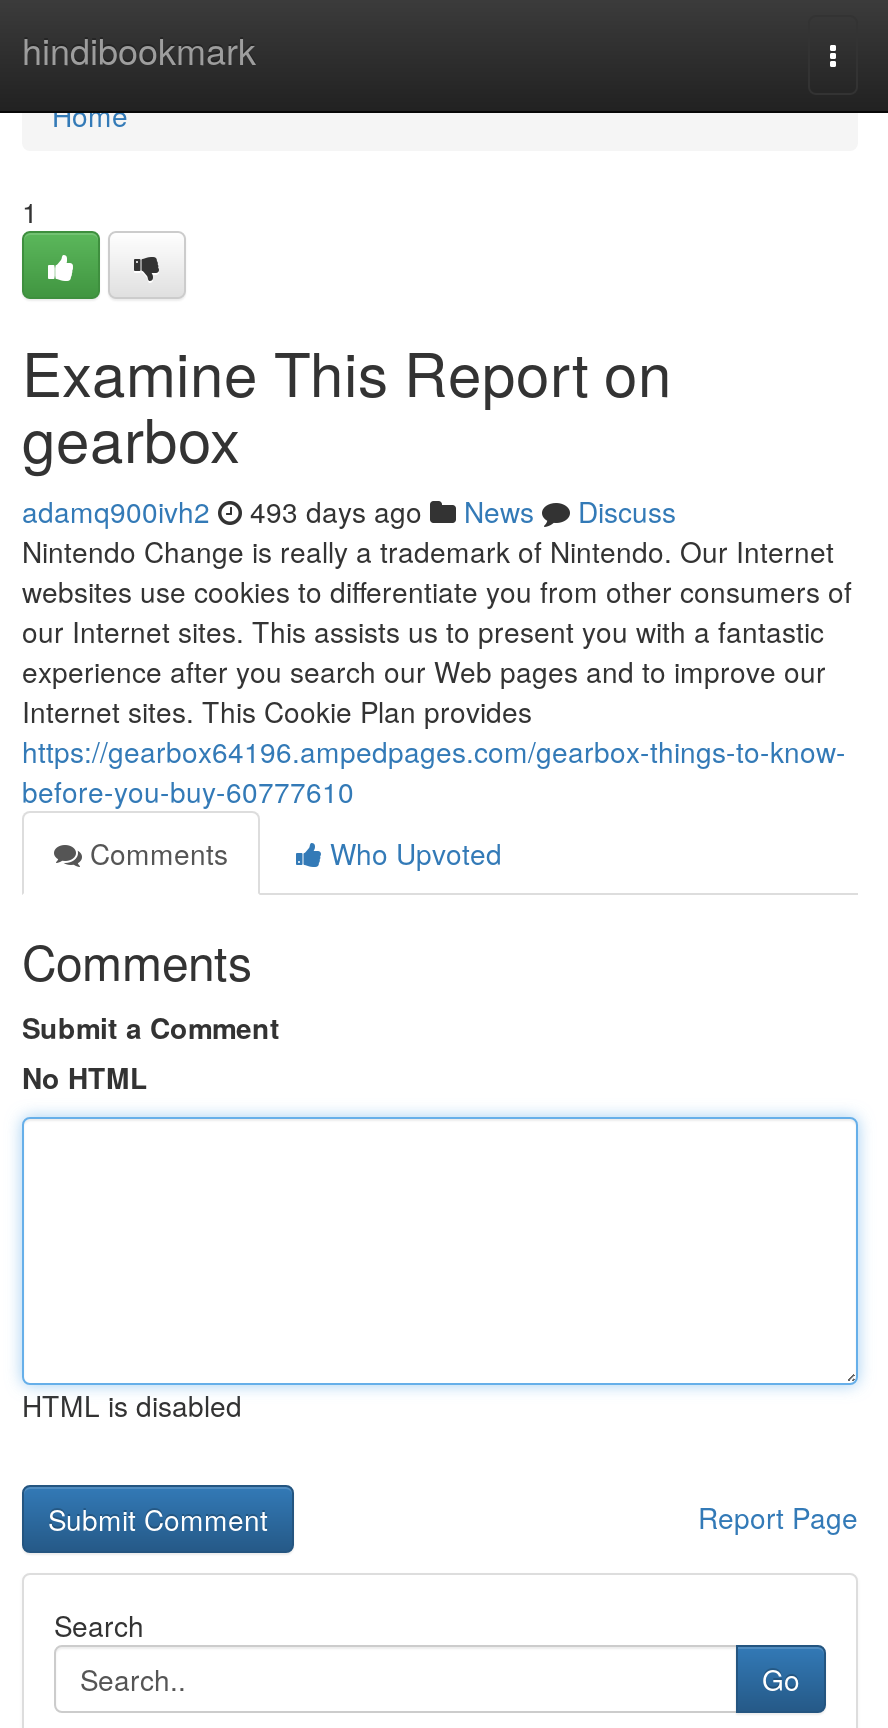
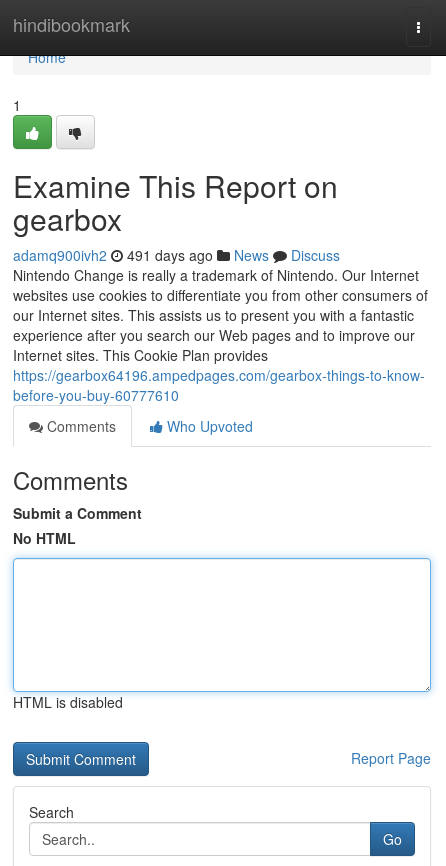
[22,491,676,531] adamq900ivh2 493 days ago News Discuss -> [13,245,340,265] adamq900ivh2 491 days ago News Discuss

